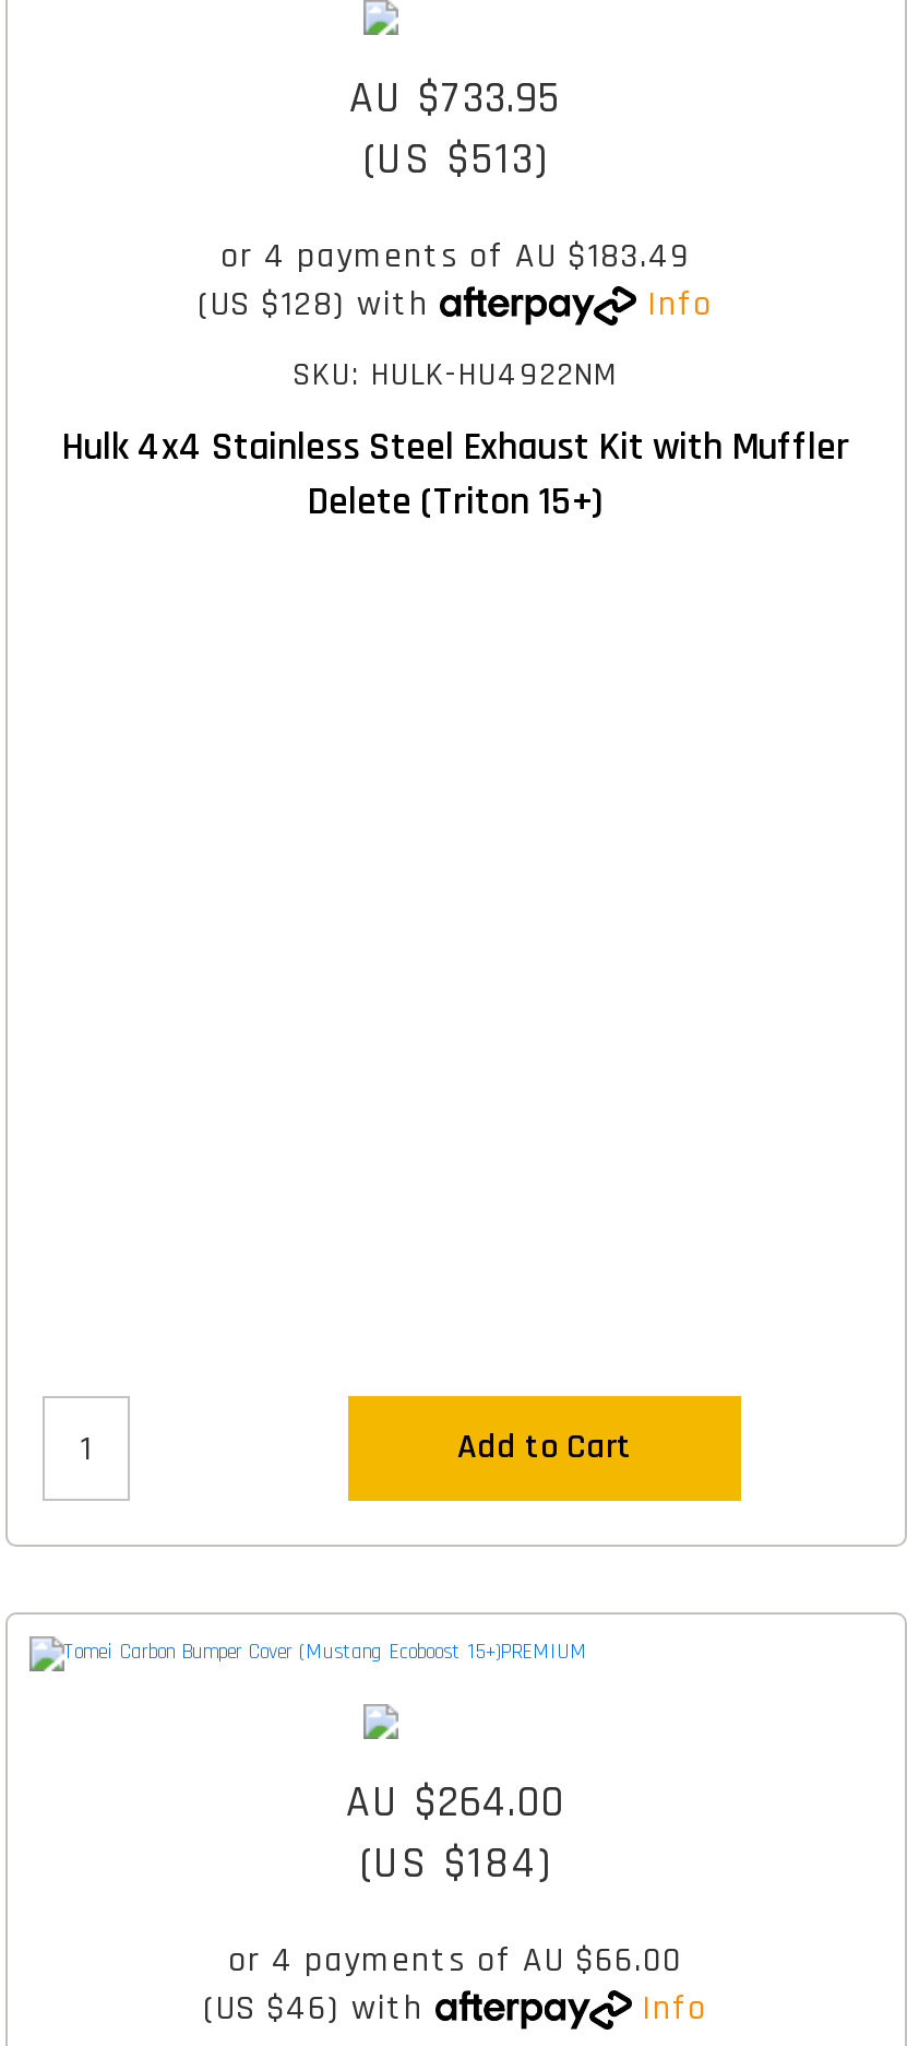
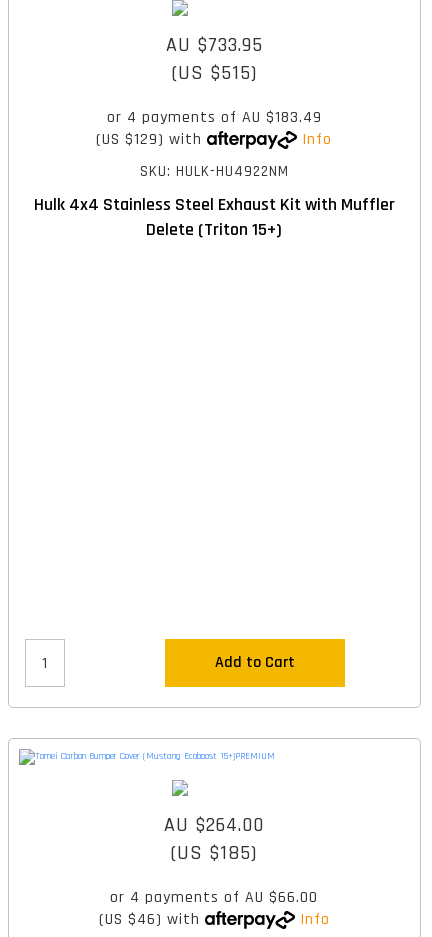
[363,131,547,188] (US $513) -> [171,60,256,86] (US $515)
[198,282,440,328] (US $128) with -> [96,129,207,150] (US $129) with
[360,1835,550,1892] (US $184) -> [171,840,257,866] (US $185)

